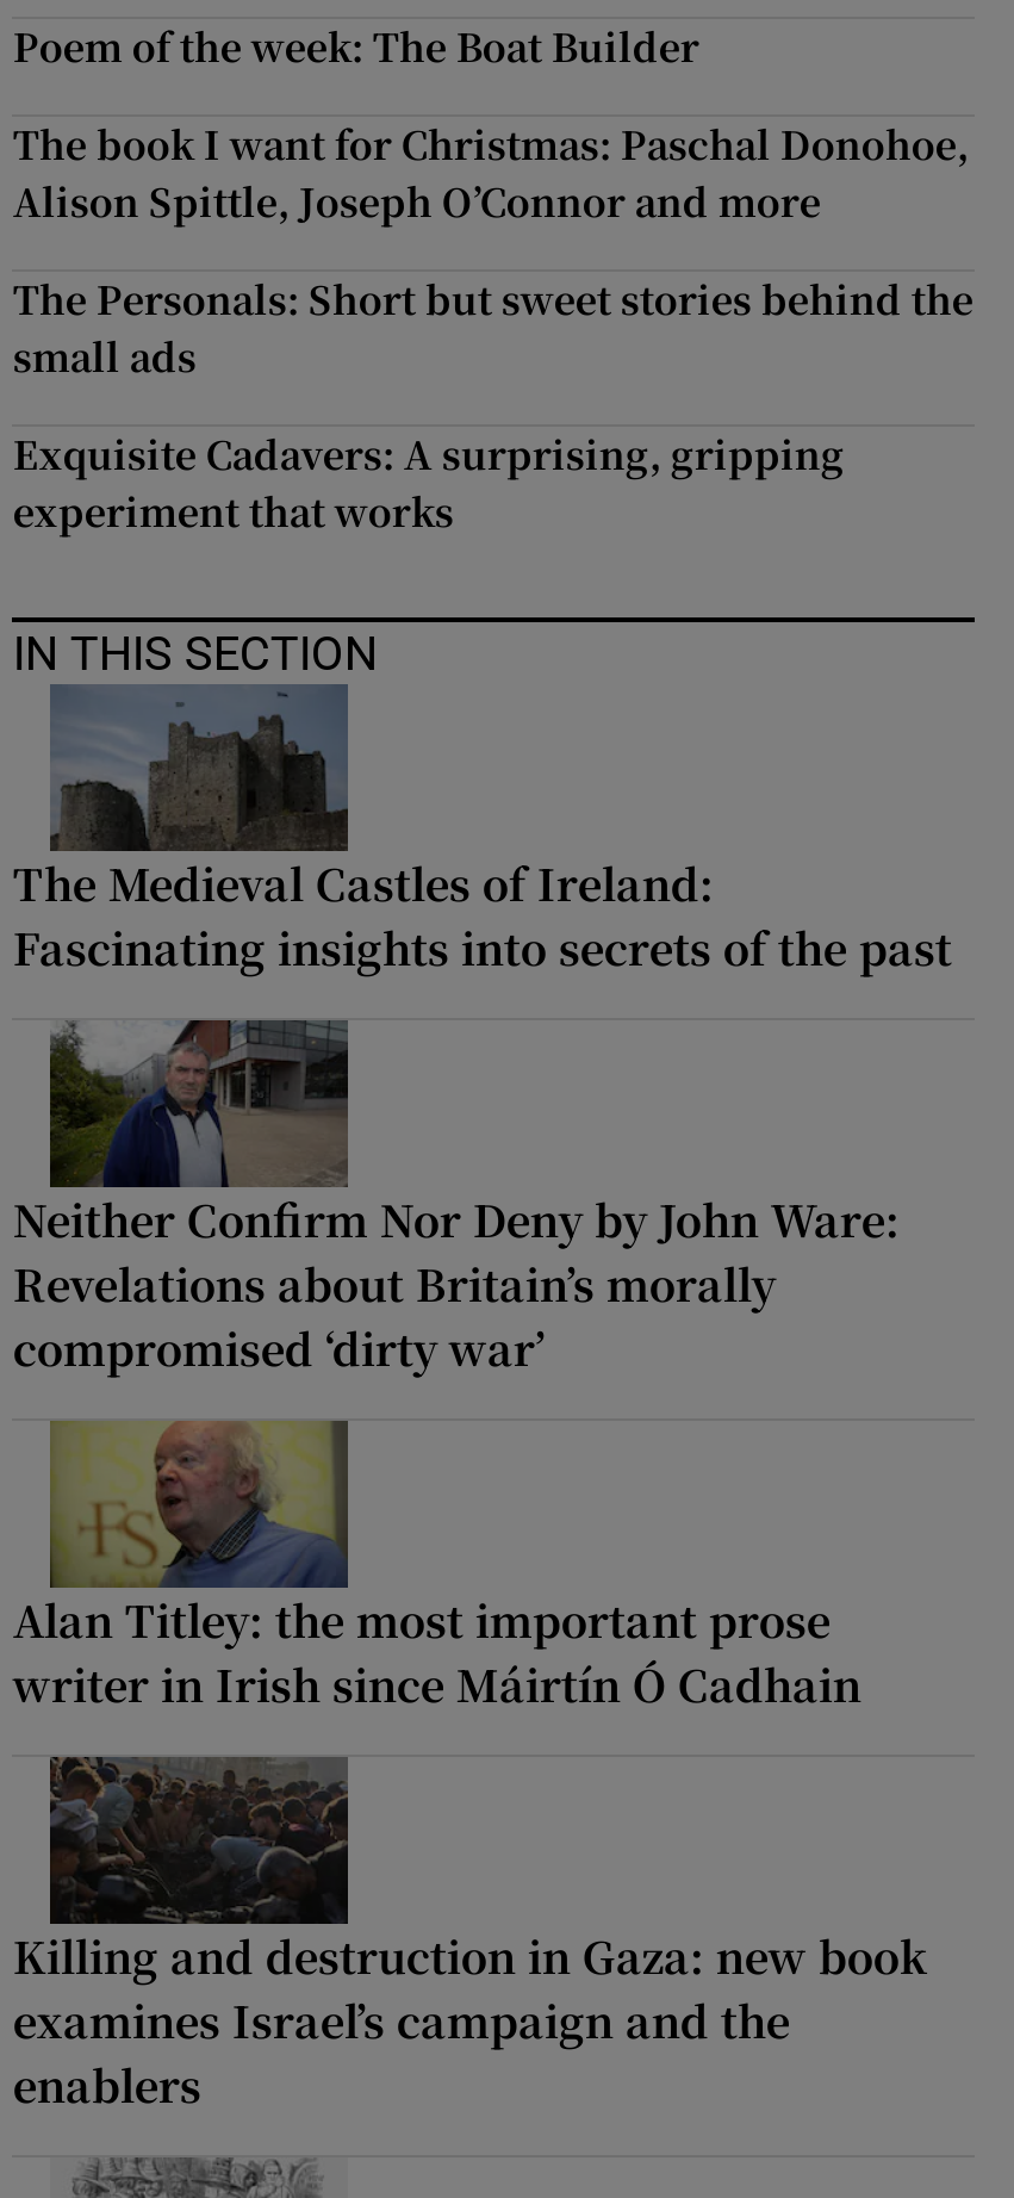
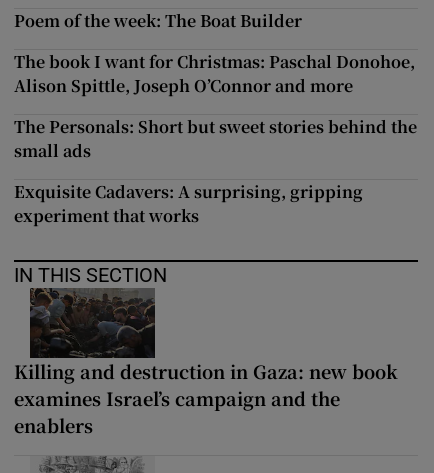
[13,684,952,977] [image] | The Medieval Castles of Ireland: | Fascinating insights into secrets of the past -> none
[13,1018,899,1377] [image] | Neither Confirm Nor Deny by John Ware: | Revelations about Britain’s morally | compromised ‘dirty war’ -> none
[13,1418,861,1713] [image] | Alan Titley: the most important prose | writer in Irish since Máirtín Ó Cadhain -> none

